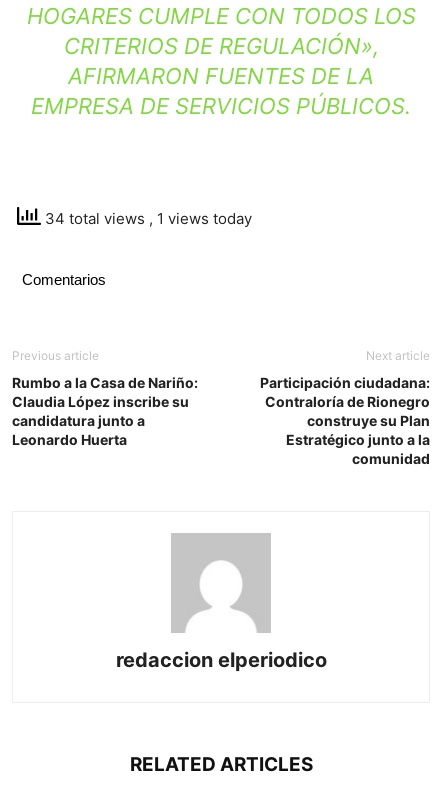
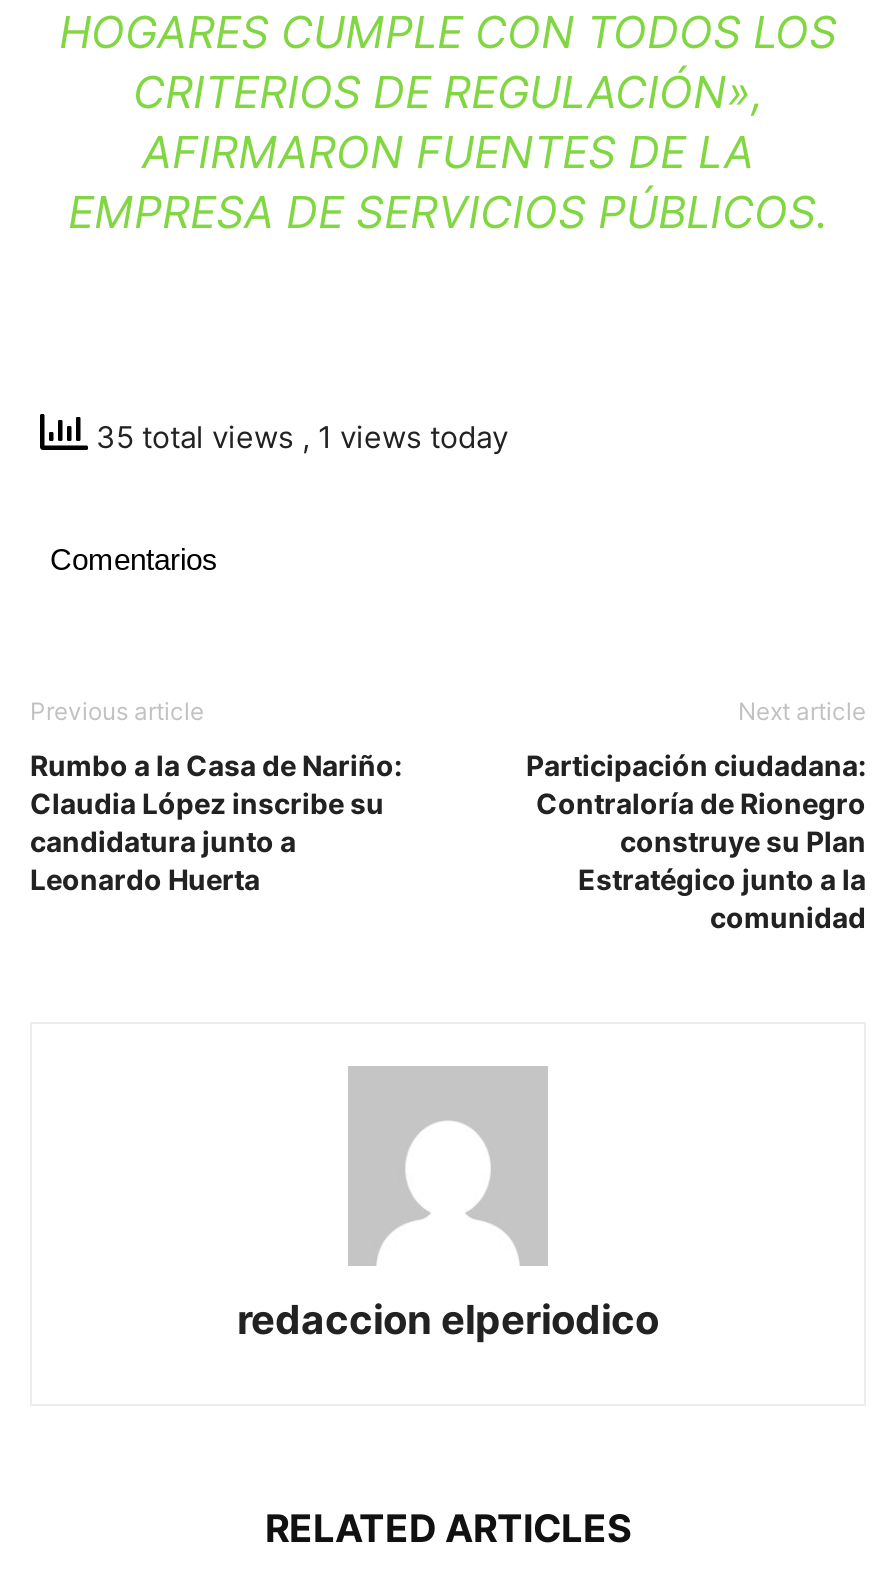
[41,209,252,228] 34 total views, 1 views today -> [88,418,508,456] 35 total views, 1 views today

